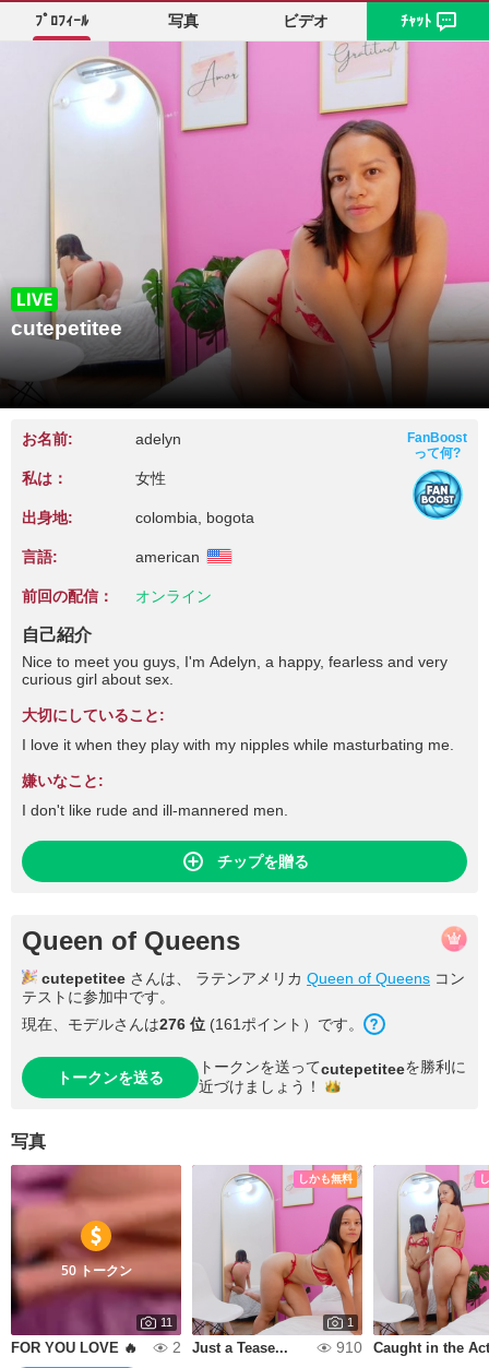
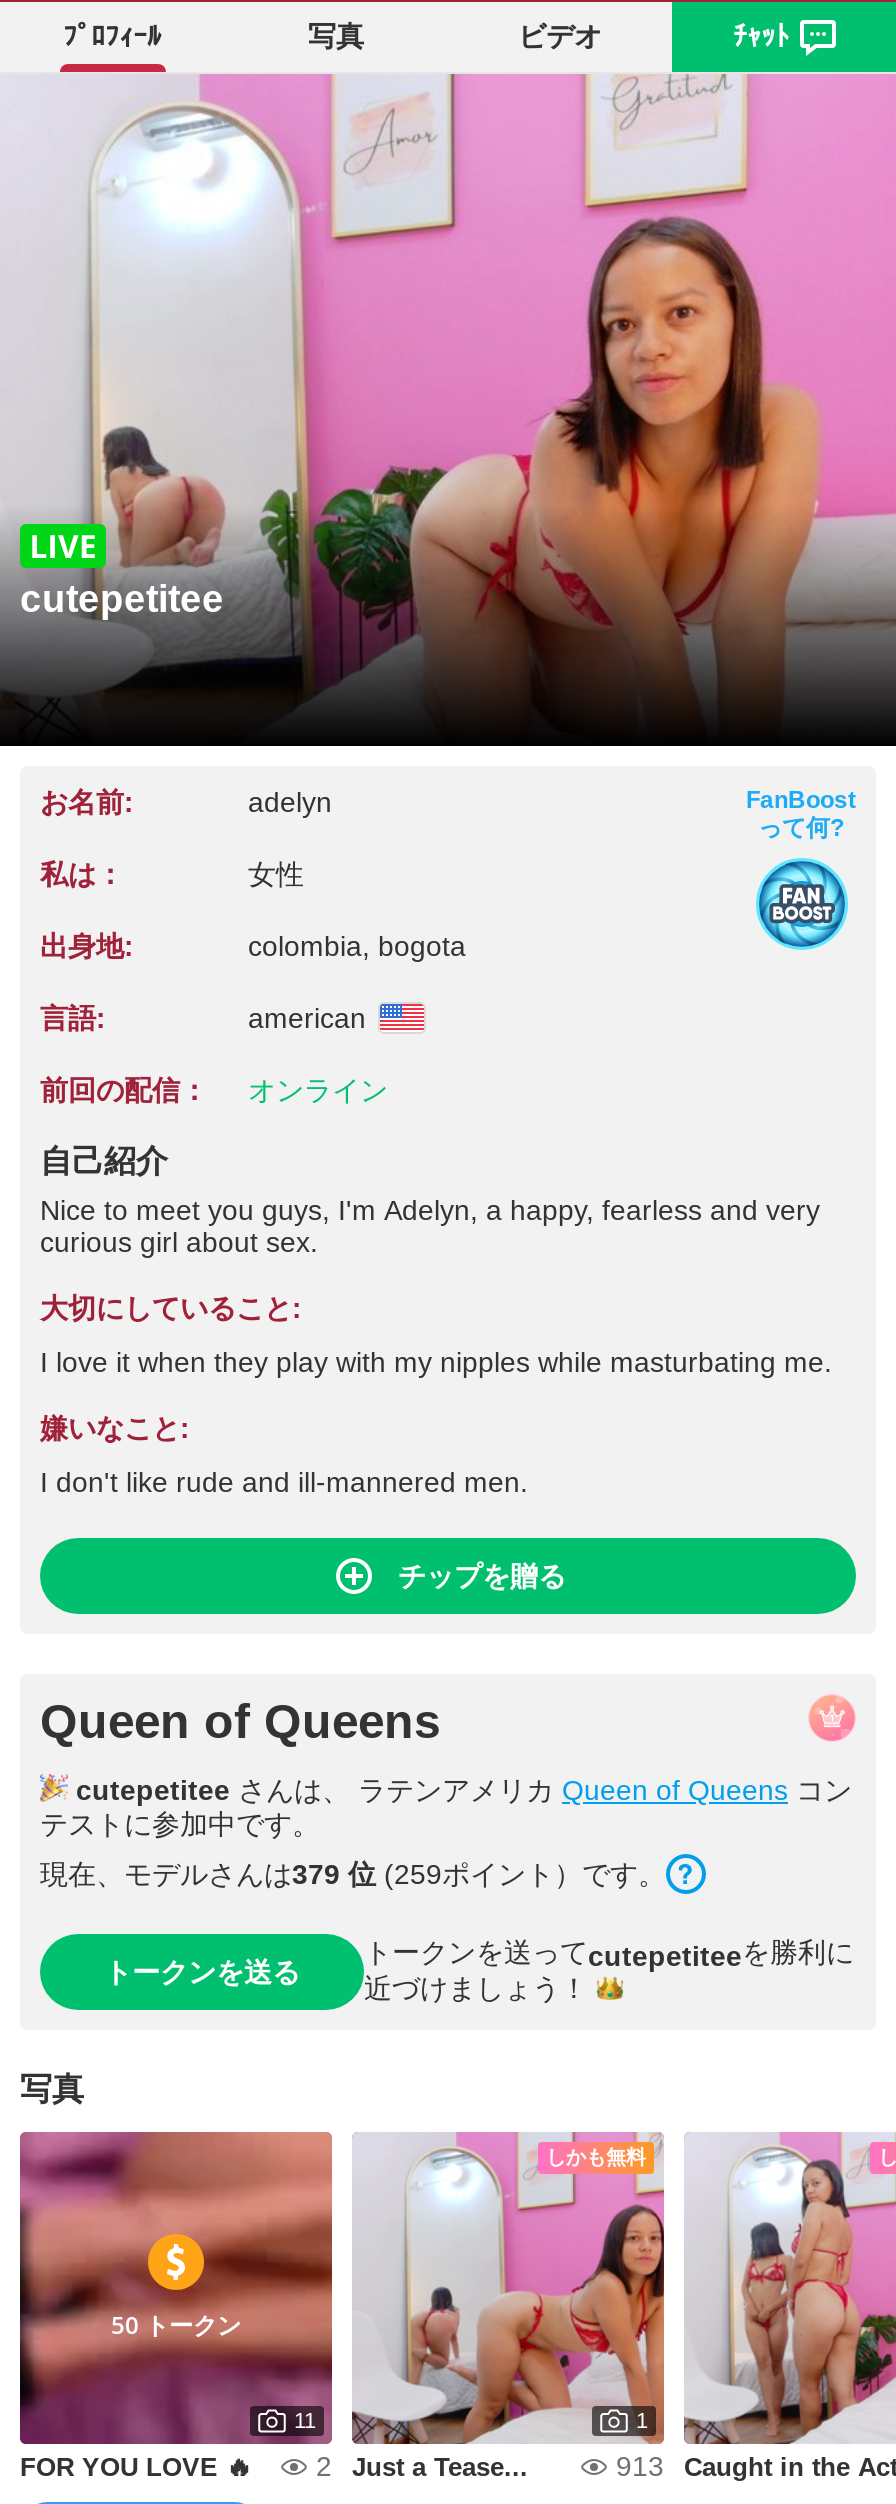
[22,1015,363,1033] 現在、モデルさんは276 位(161ポイント）です。 -> [40,1858,666,1890] 現在、モデルさんは379 位(259ポイント）です。
[336,1339,489,1356] 910 Caught in the Act -> [616,2450,896,2482] 913 Caught in the Act

